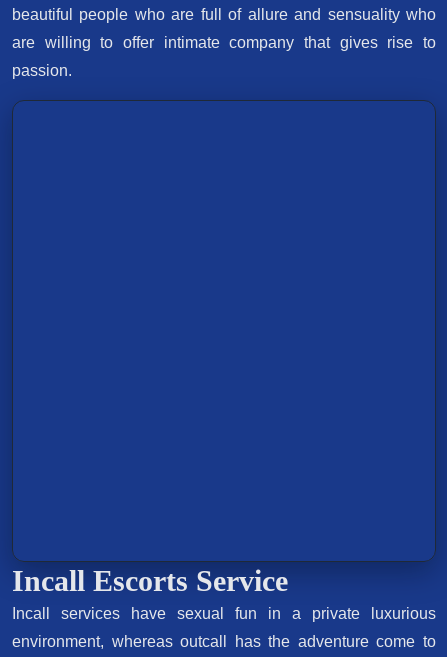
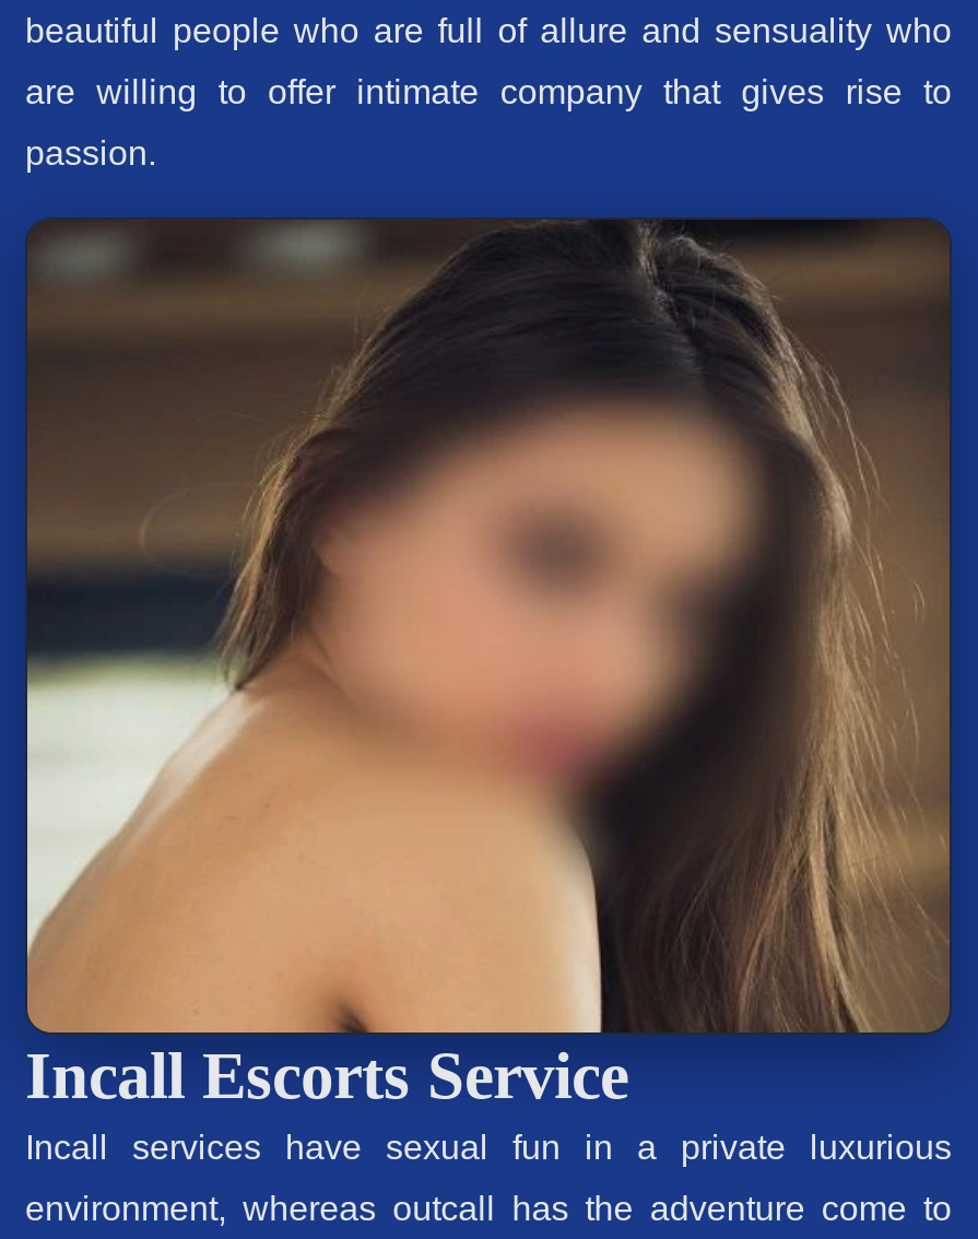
none -> [25,219,952,1034] [image]

